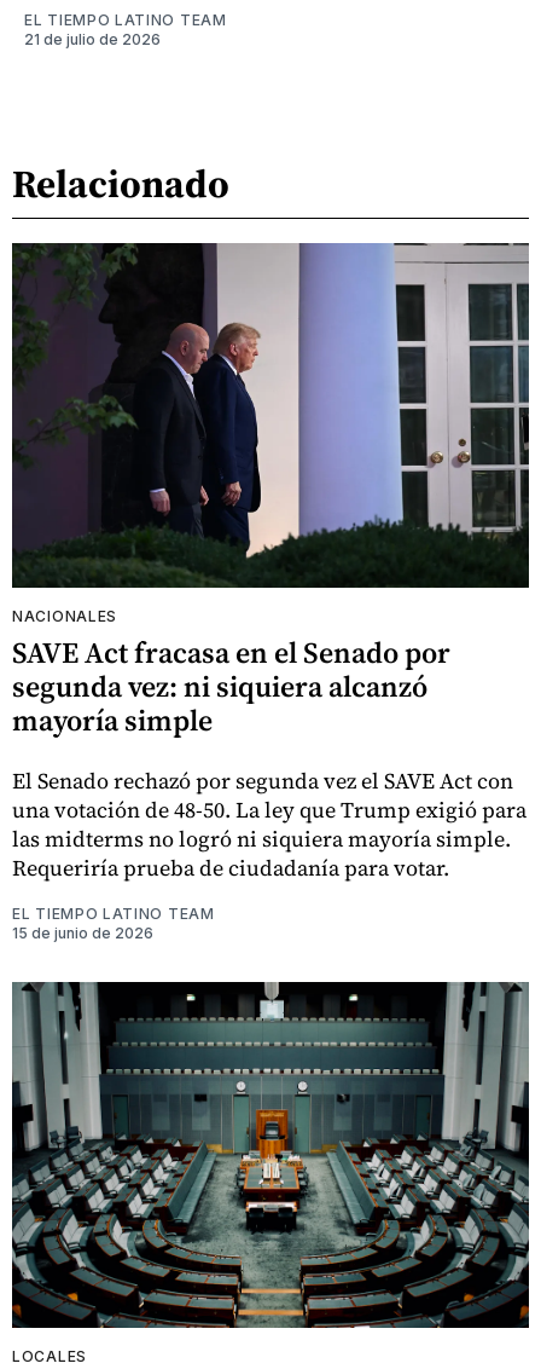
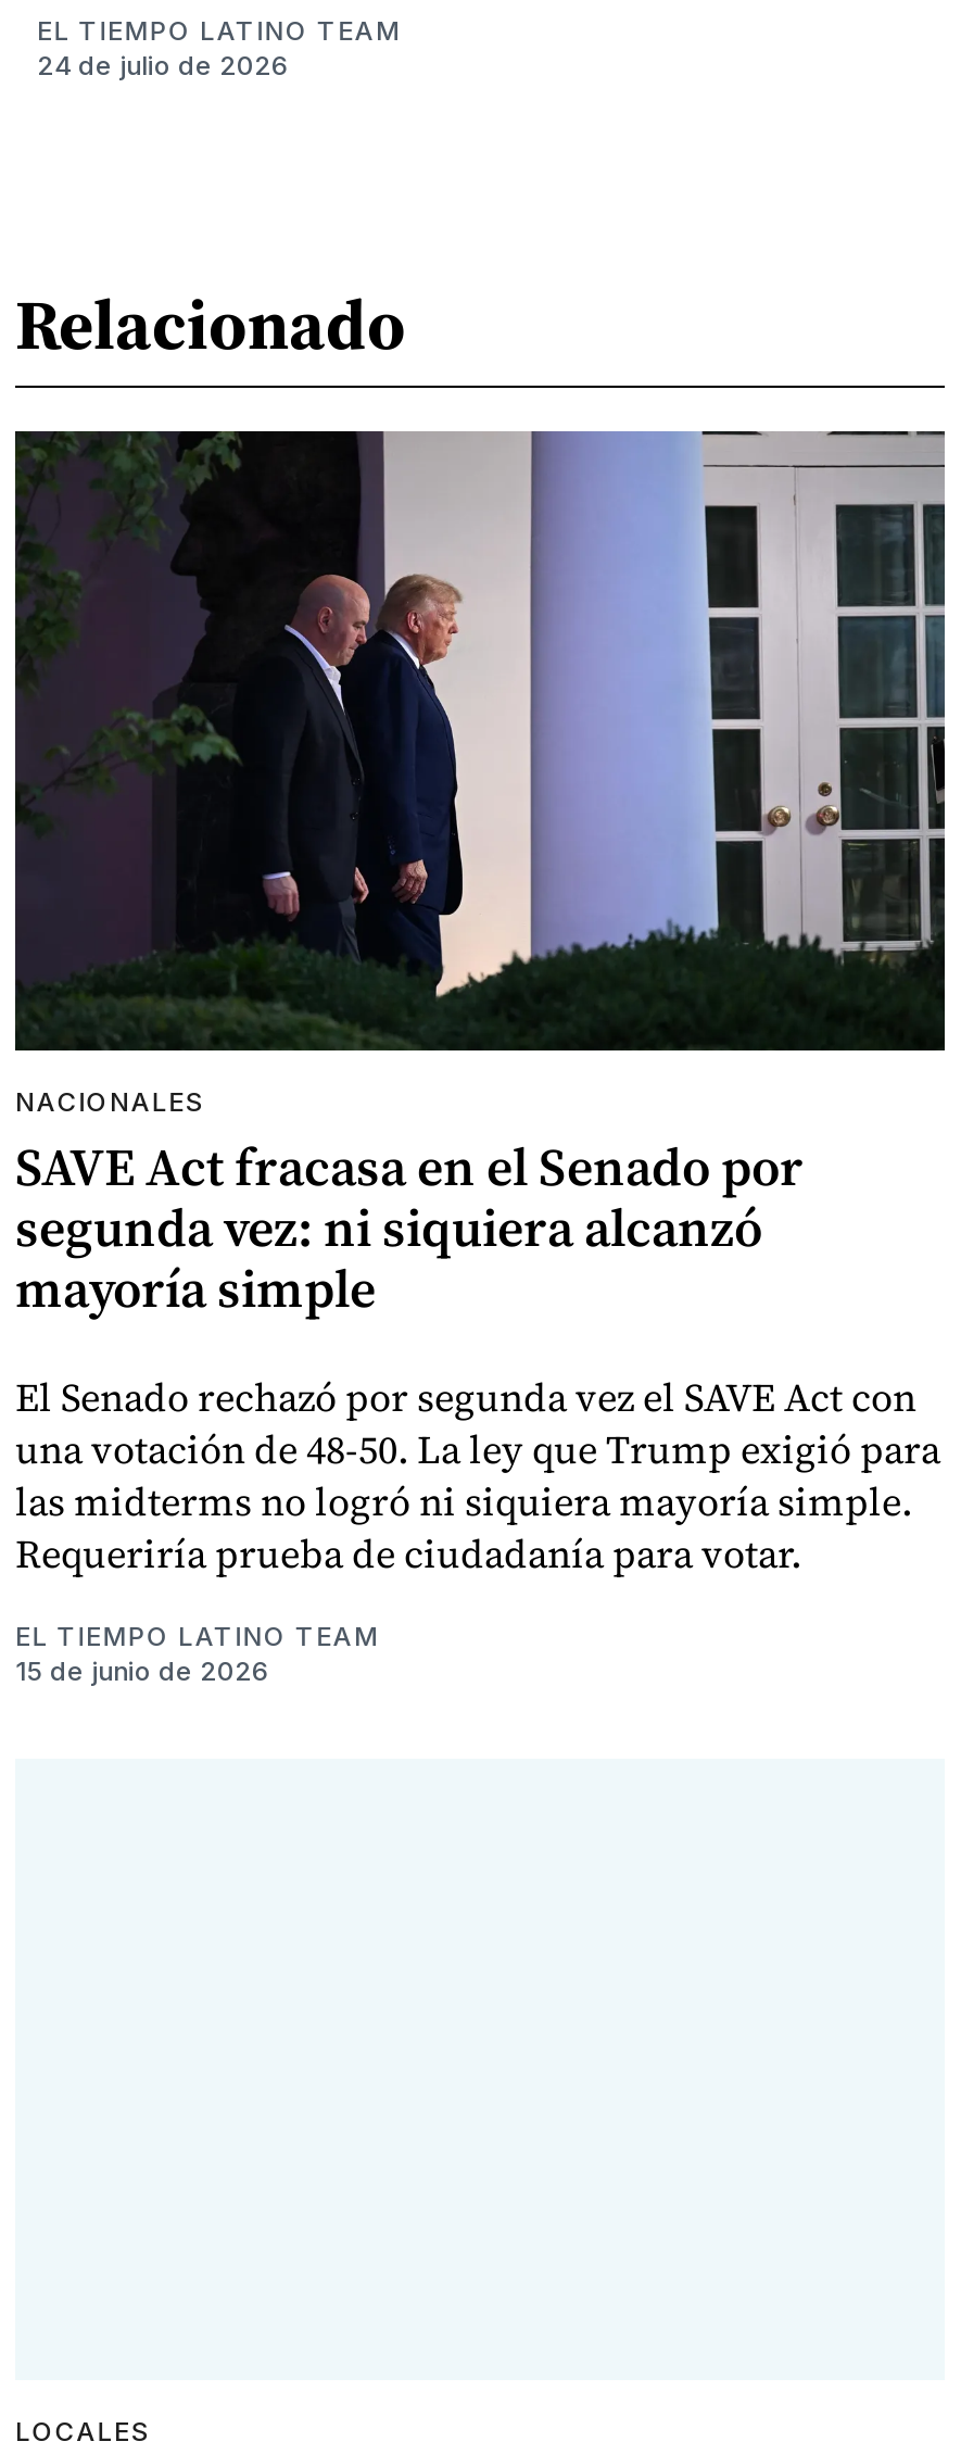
[24,31,161,49] 21 de julio de 2026 -> [37,50,289,82] 24 de julio de 2026
[11,981,530,1329] [image] -> none

